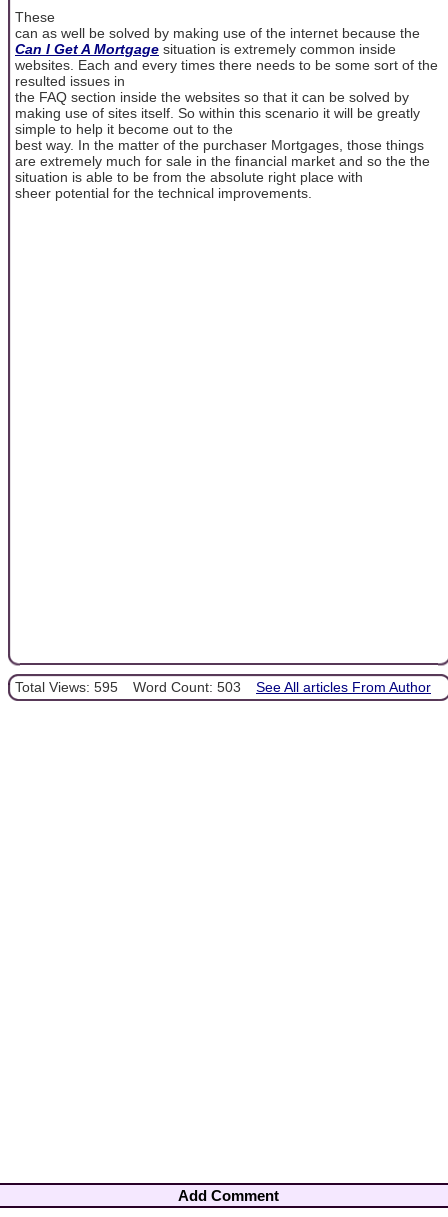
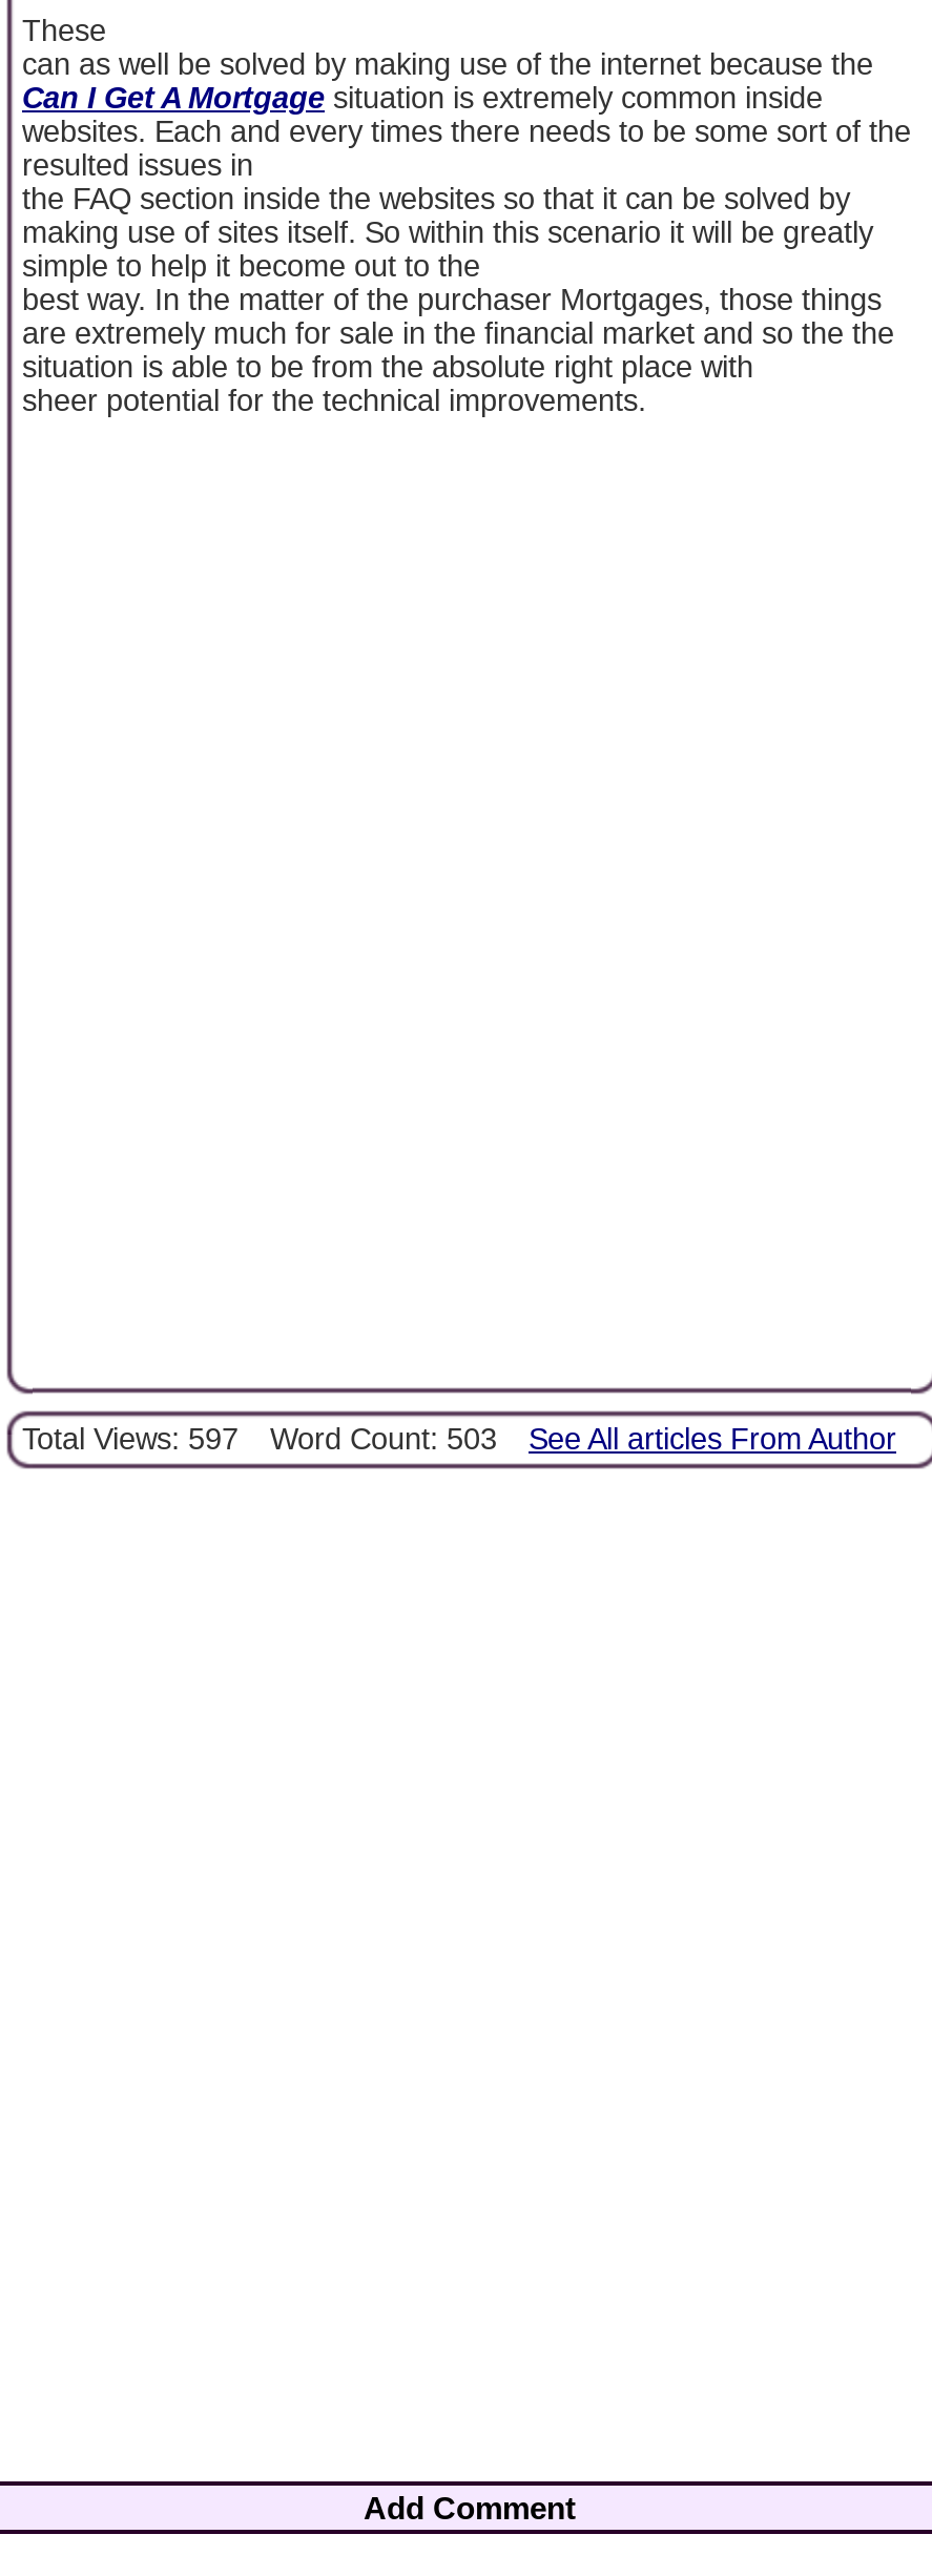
[15,678,431,694] Total Views: 595 Word Count: 503 See All articles From Author -> [22,1421,896,1455] Total Views: 597 Word Count: 503 See All articles From Author

